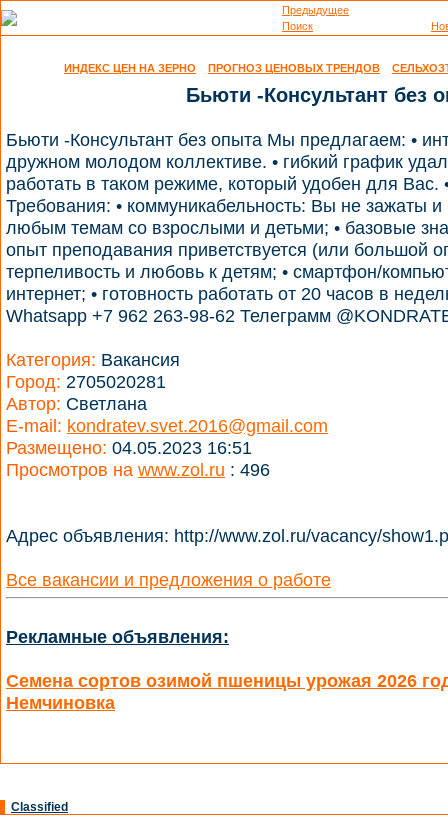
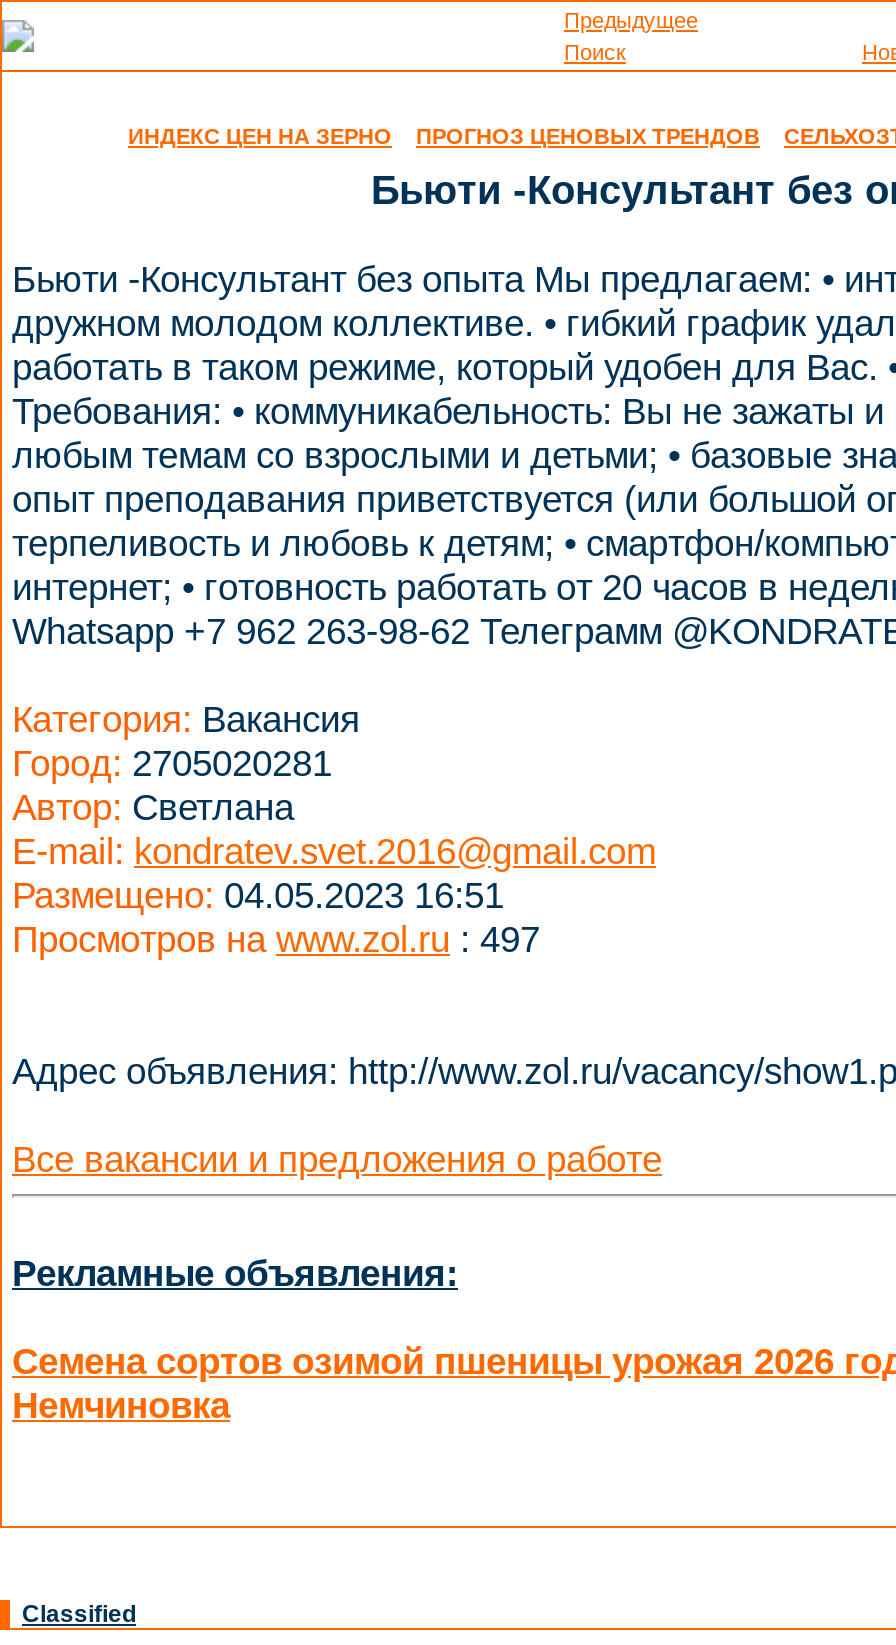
[6,459,270,480] Просмотров на www.zol.ru: 496 -> [12,918,540,960] Просмотров на www.zol.ru: 497

